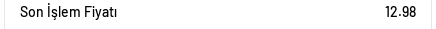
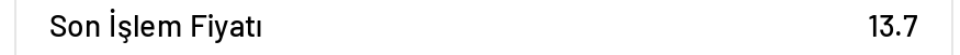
[385,3,416,20] 12.98 -> [868,6,918,43] 13.7

